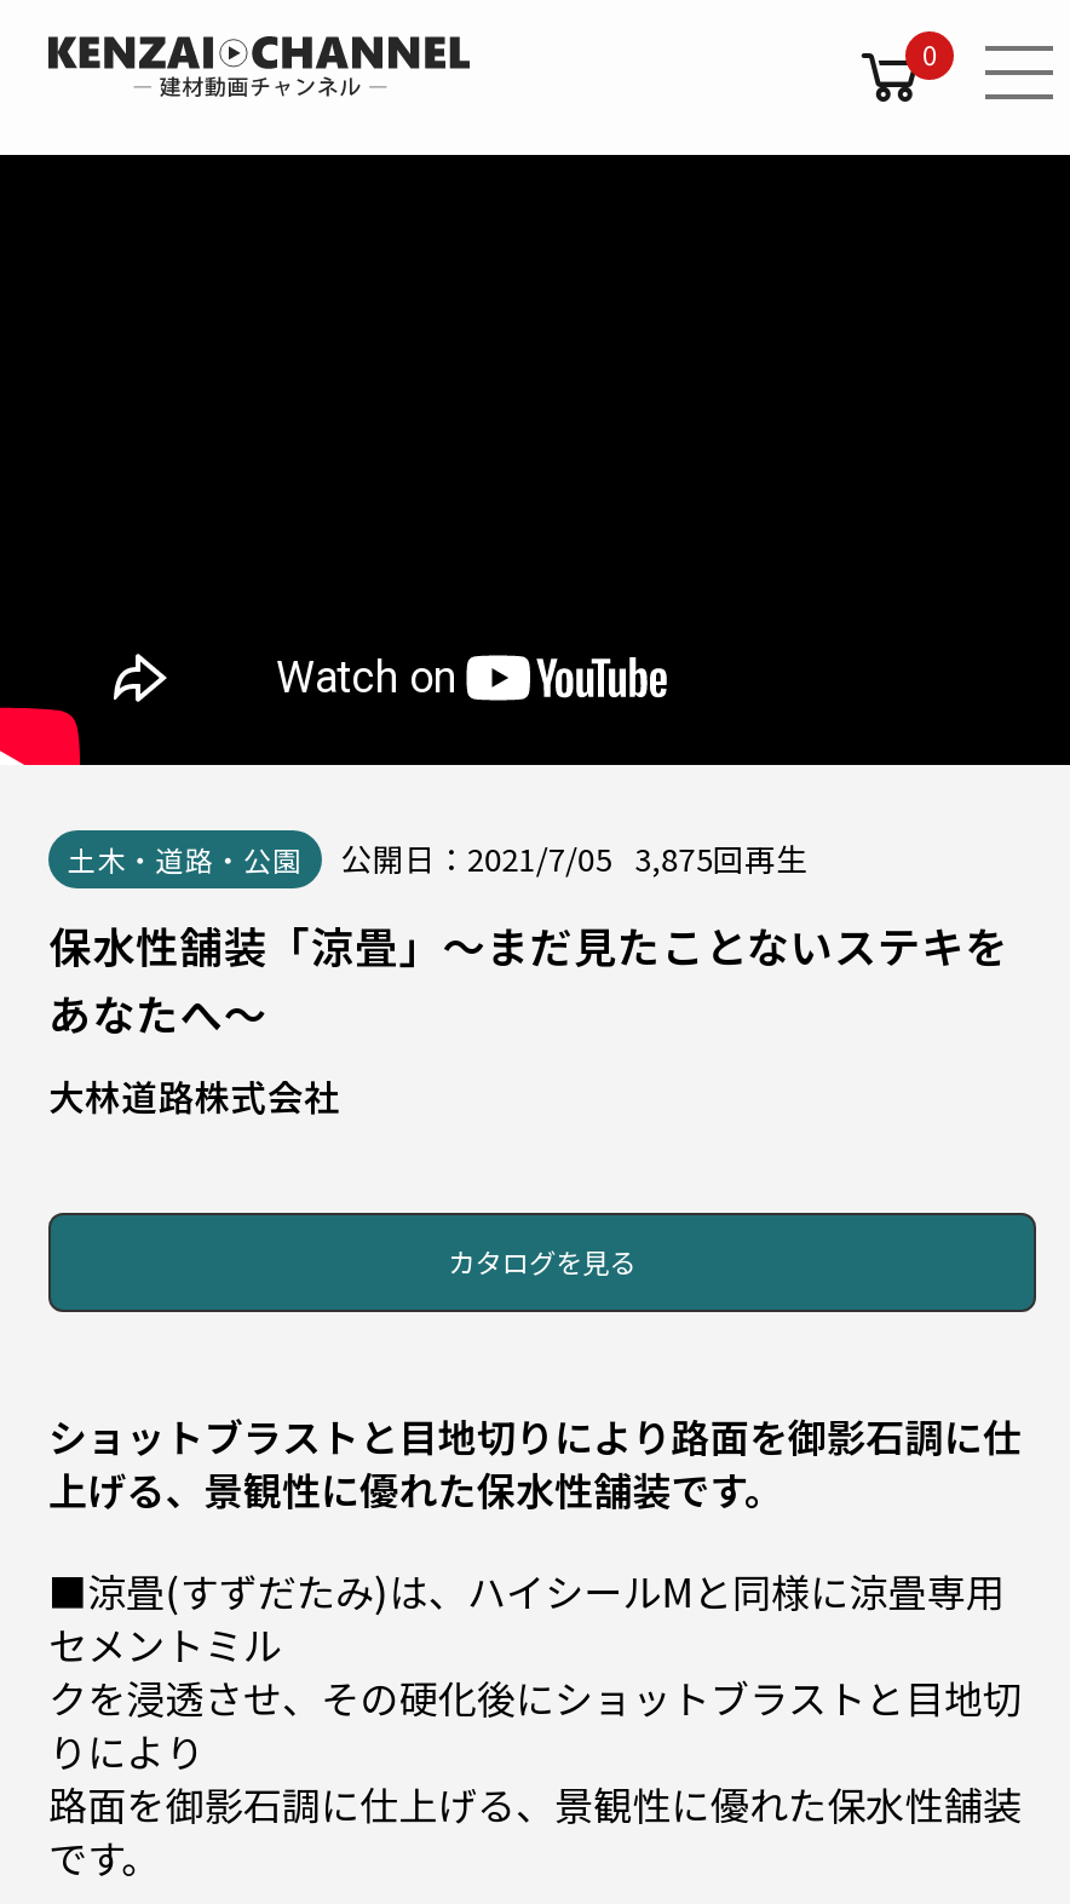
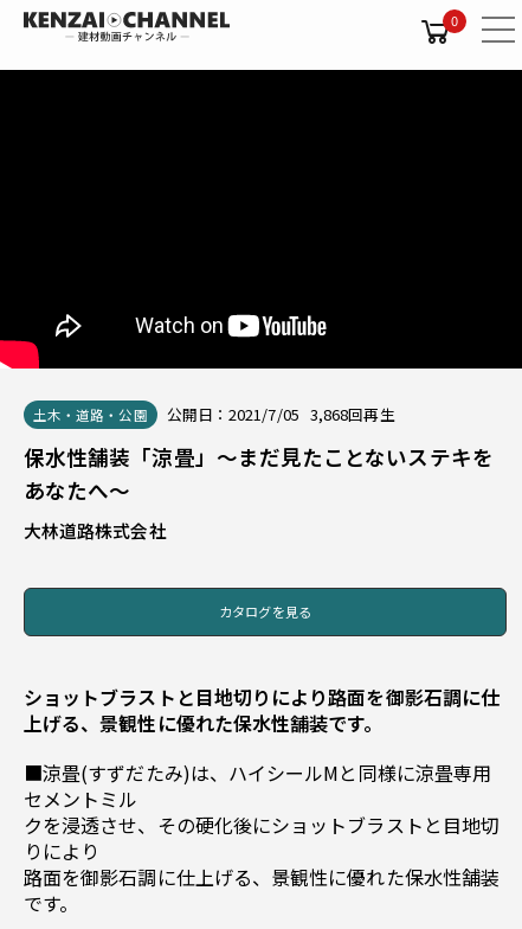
[341,835,830,881] 公開日：2021/7/05 3,875回再生 -> [167,403,406,425] 公開日：2021/7/05 3,868回再生

